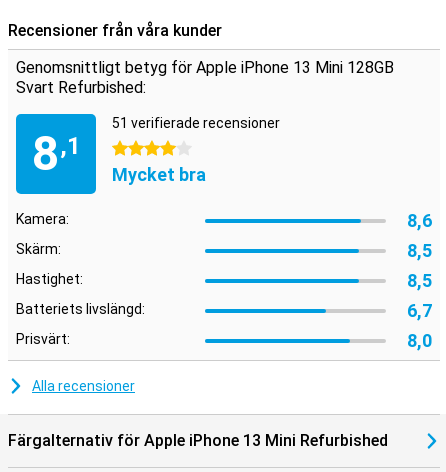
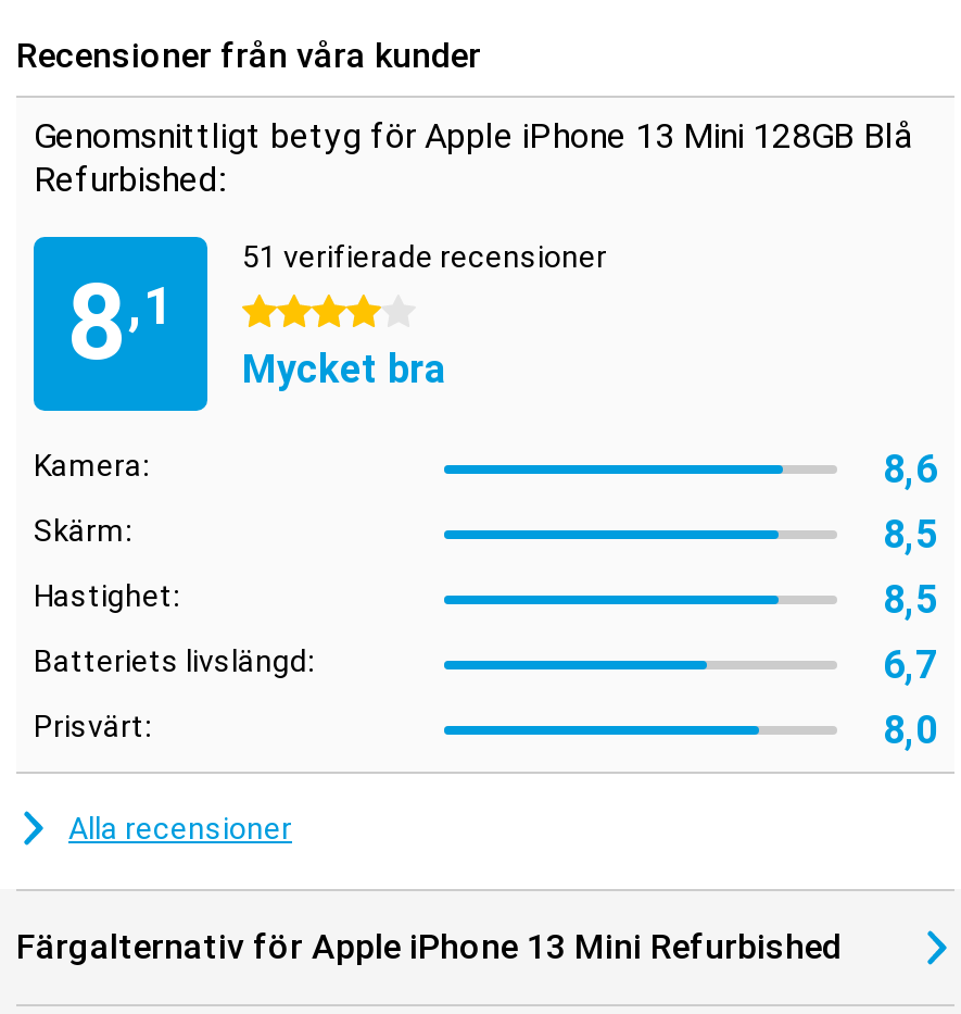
[16,58,394,97] Genomsnittligt betyg för Apple iPhone 13 Mini 128GB | Svart Refurbished: -> [34,115,911,200] Genomsnittligt betyg för Apple iPhone 13 Mini 128GB Blå | Refurbished:

